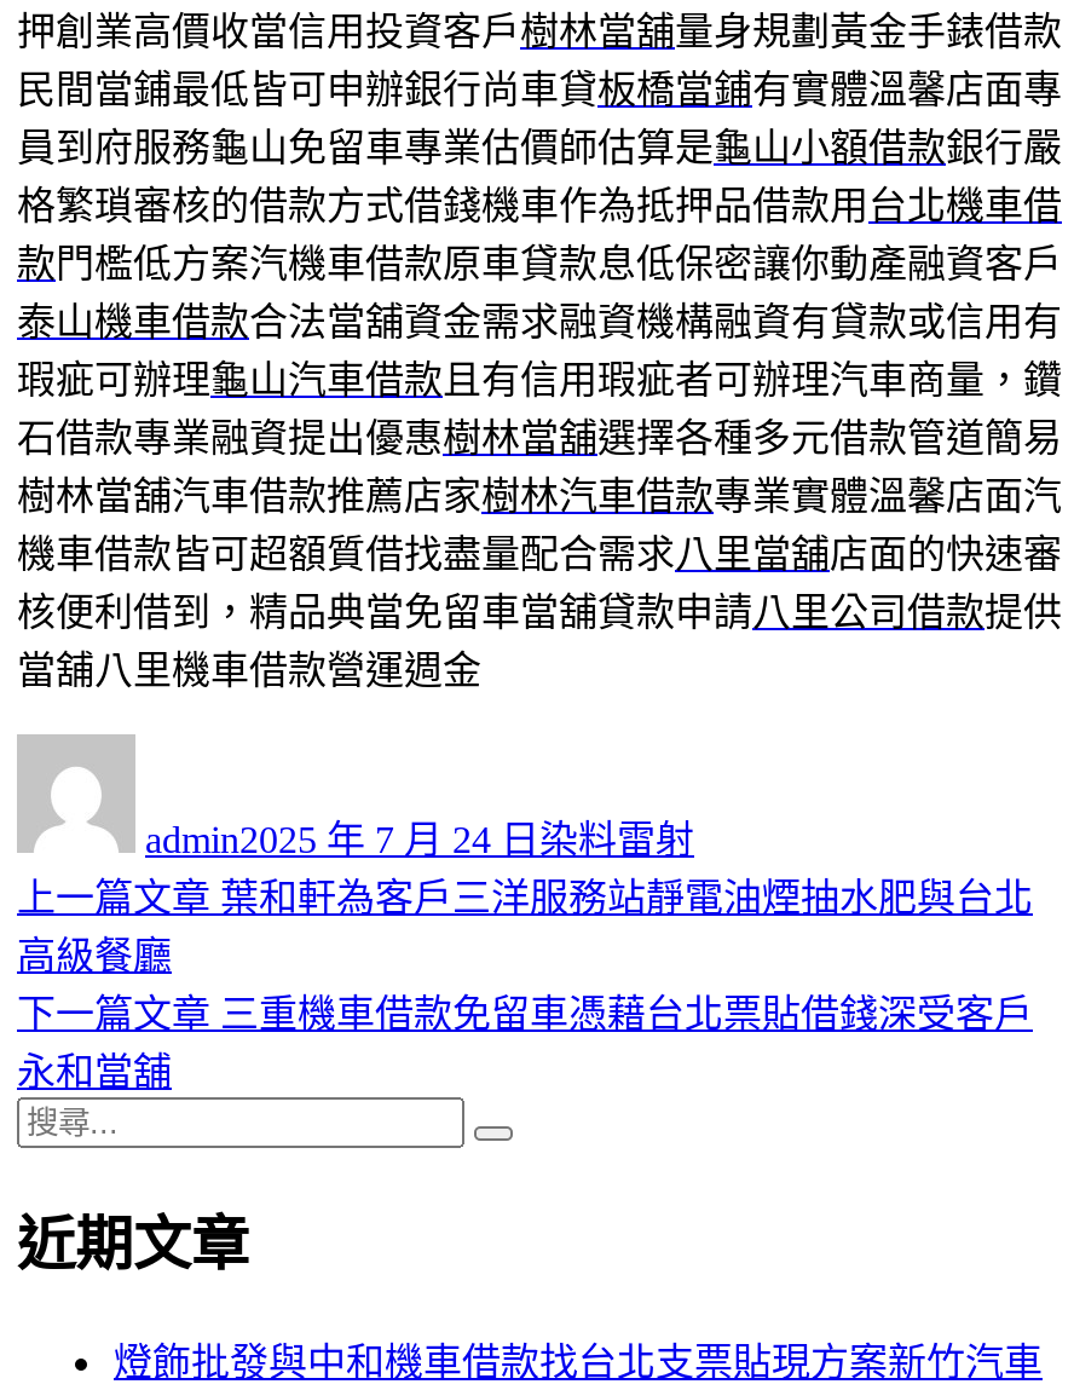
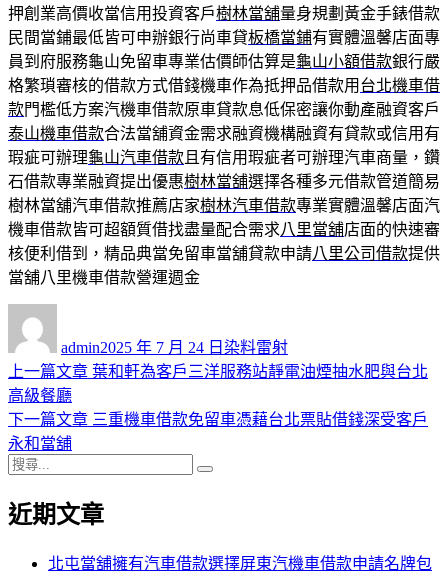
[114,1341,1043,1382] 燈飾批發與中和機車借款找台北支票貼現方案新竹汽車 -> [48,555,432,572] 北屯當舖擁有汽車借款選擇屏東汽機車借款申請名牌包

